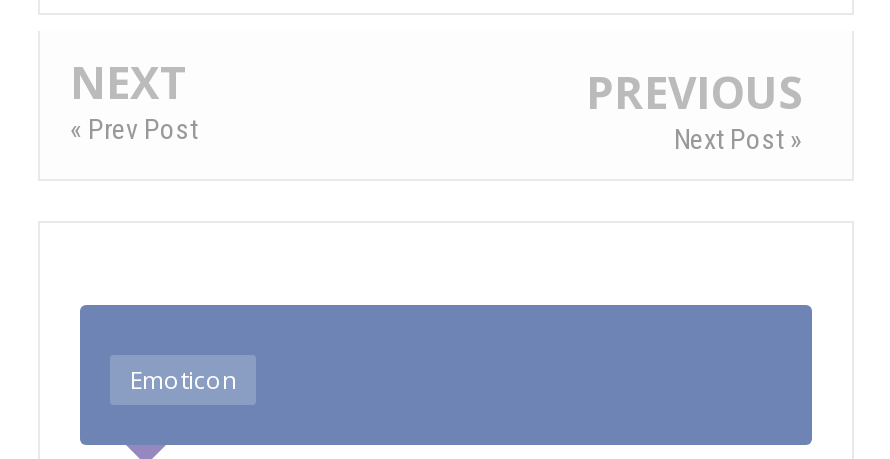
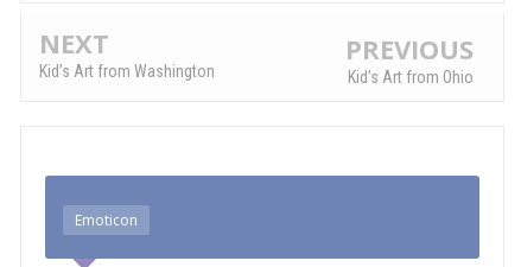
[70,112,198,144] « Prev Post -> [39,61,215,80] Kid’s Art from Washington
[674,122,802,154] Next Post » -> [348,67,474,86] Kid’s Art from Ohio

